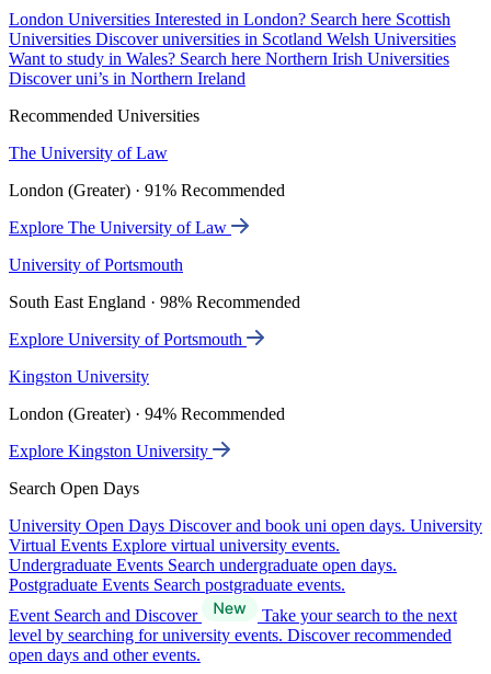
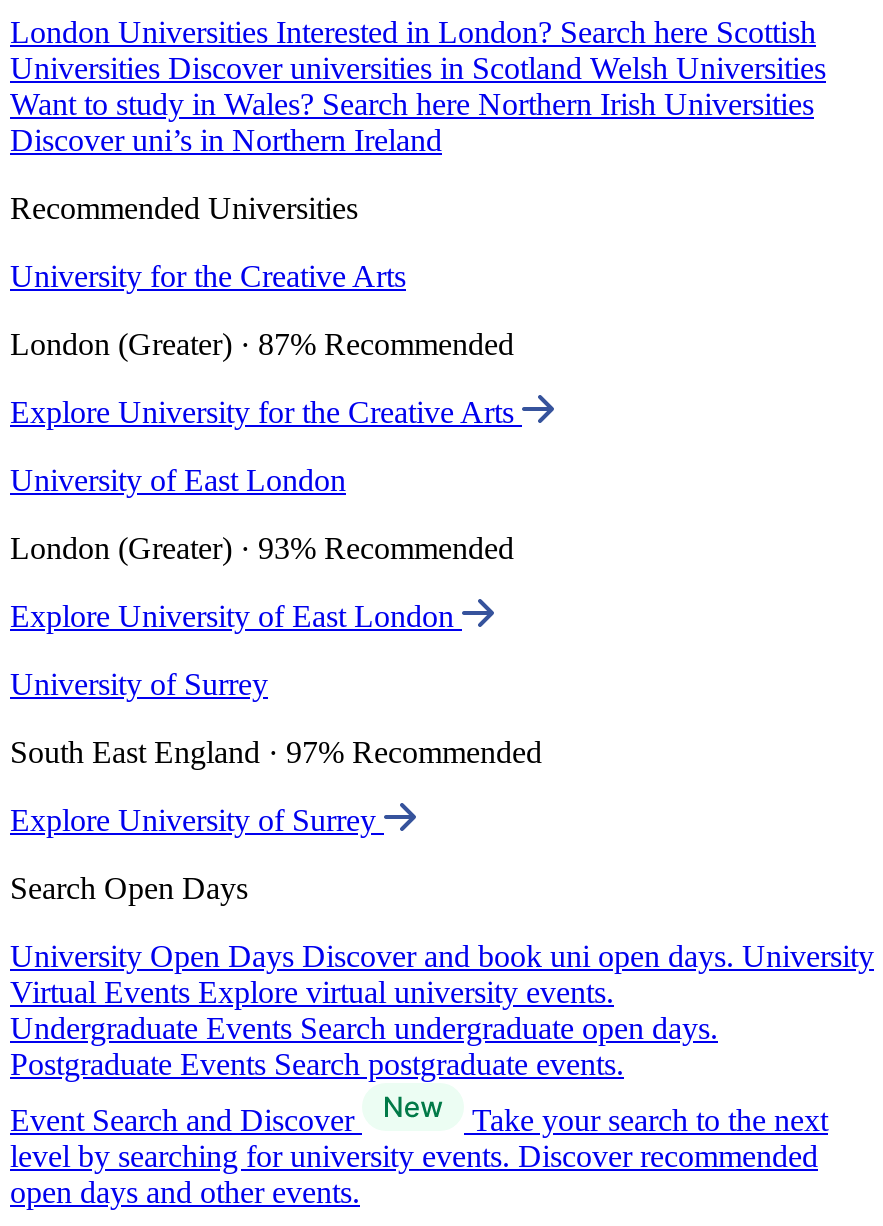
[9,144,168,162] The University of Law -> [10,259,406,293] University for the Creative Arts
[9,181,285,200] London (Greater) · 91% Recommended -> [10,327,514,361] London (Greater) · 87% Recommended
[9,218,231,237] Explore The University of Law -> [10,395,522,429] Explore University for the Creative Arts
[9,255,183,274] University of Portsmouth -> [10,463,346,497] University of East London
[9,293,300,311] South East England · 98% Recommended -> [10,531,514,565] London (Greater) · 93% Recommended
[9,330,247,349] Explore University of Portsmouth -> [10,599,462,633] Explore University of East London
[9,367,149,386] Kingston University -> [10,667,268,701] University of Surrey
[9,405,285,423] London (Greater) · 94% Recommended -> [10,735,542,769] South East England · 97% Recommended
[9,442,213,460] Explore Kingston University -> [10,803,384,837] Explore University of Surrey

